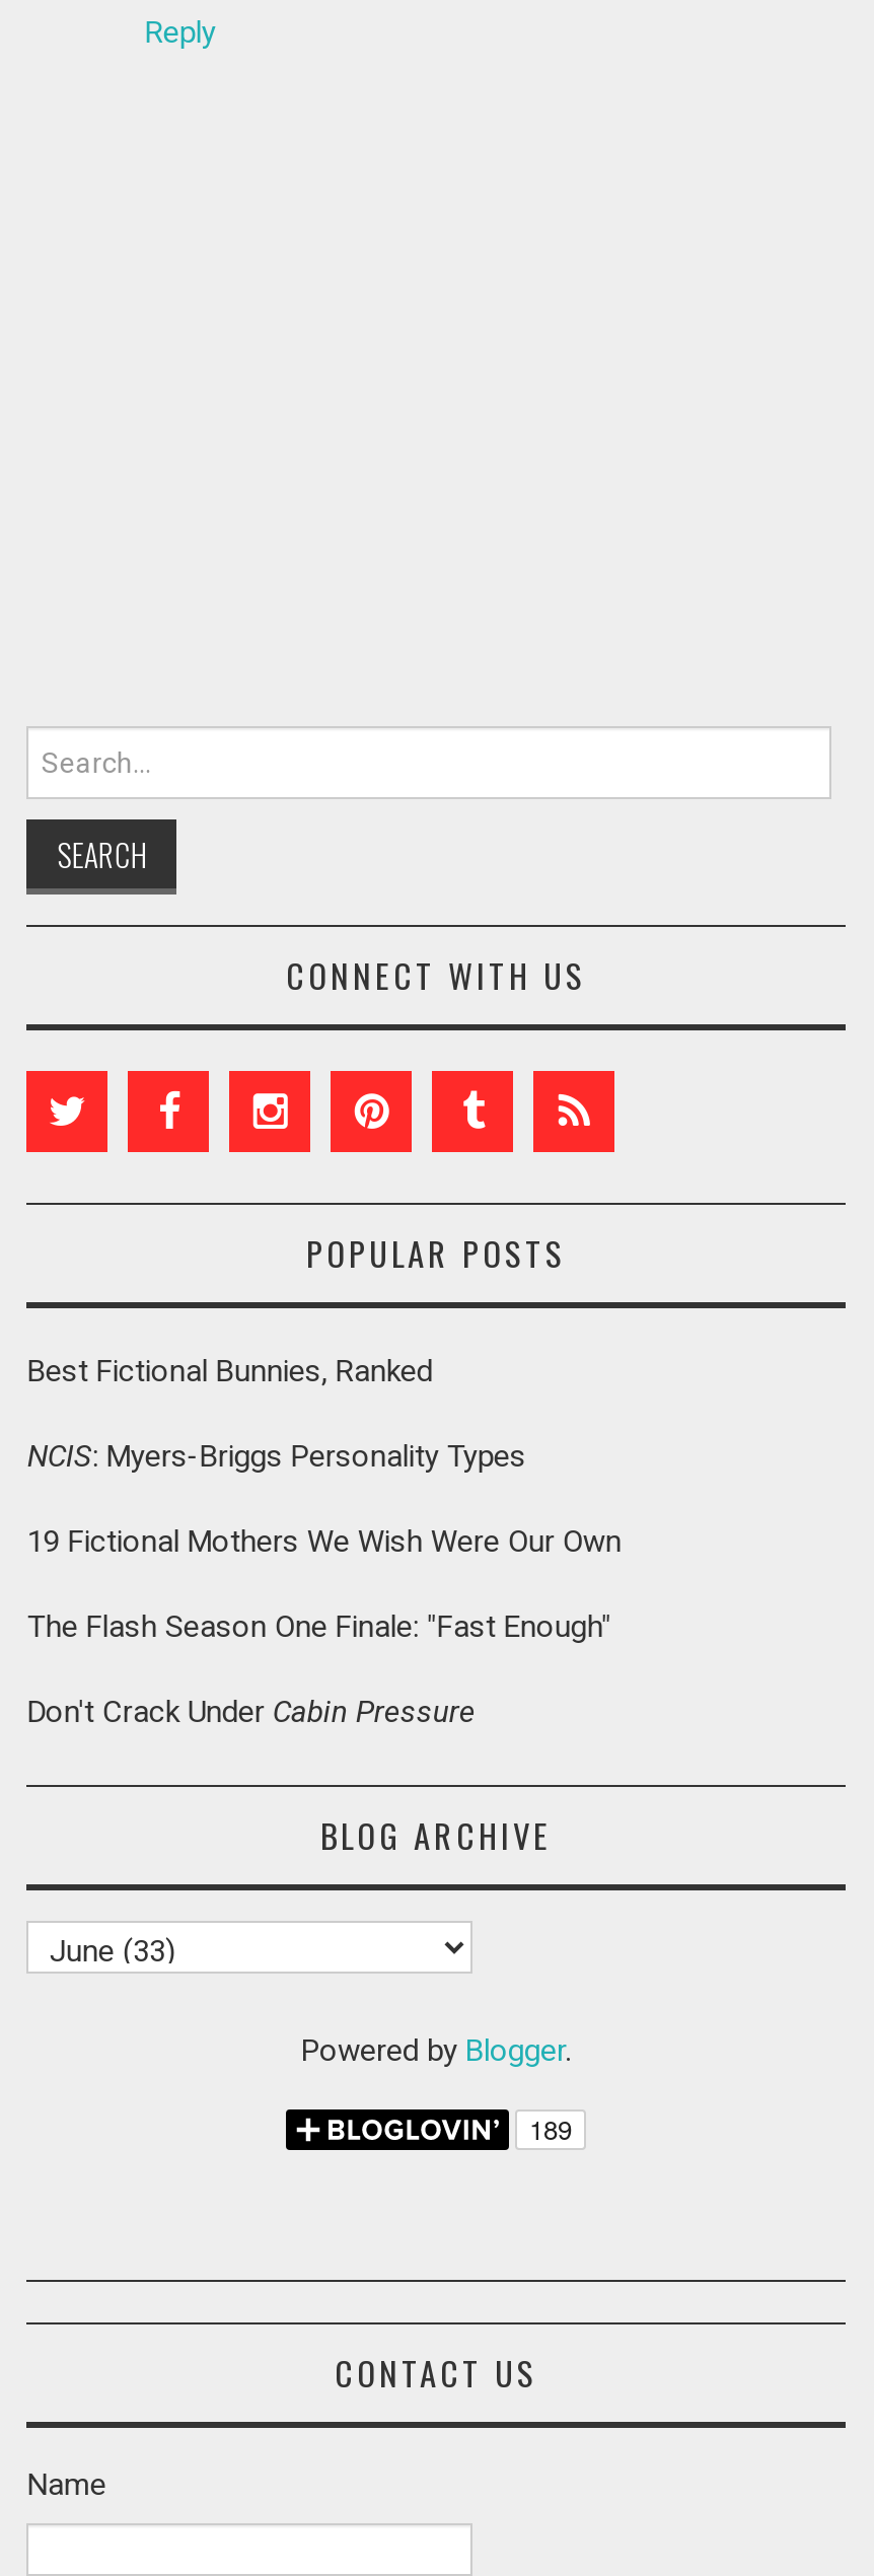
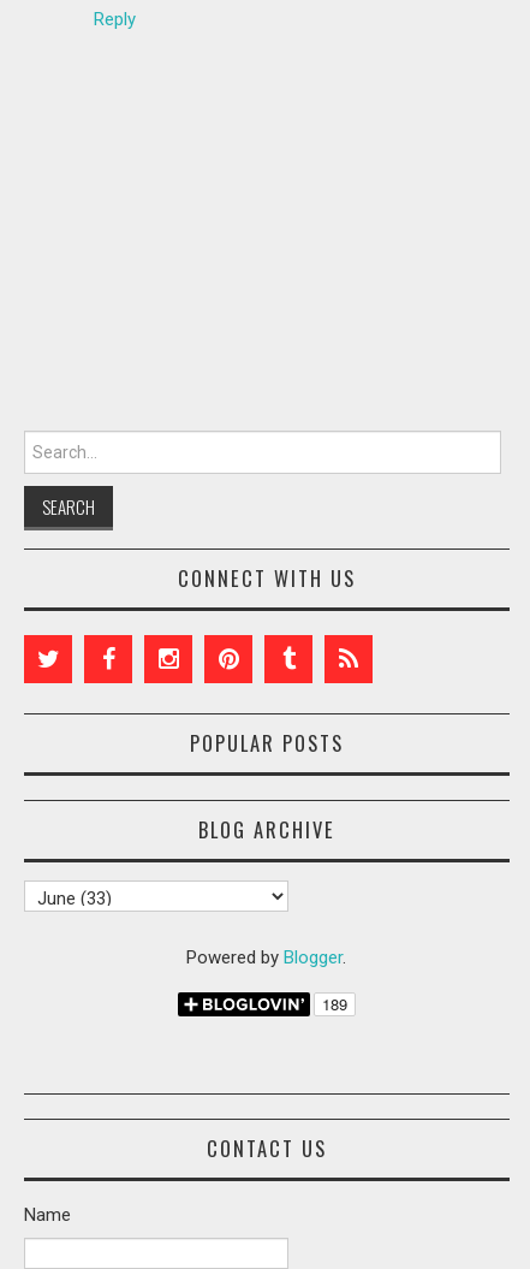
[27,1352,621,1729] Best Fictional Bunnies, Ranked | NCIS: Myers-Briggs Personality Types | 19 Fictional Mothers We Wish Were Our Own | The Flash Season One Finale: "Fast Enough" | Don't Crack Under Cabin Pressure -> none

